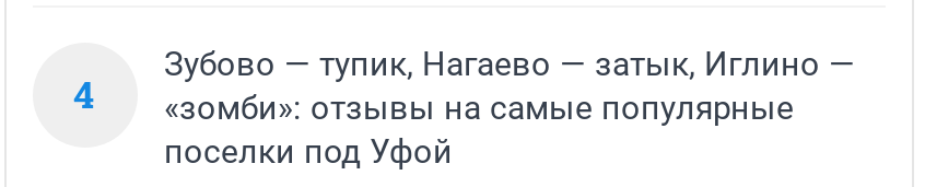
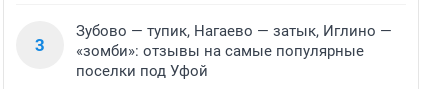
[73,69,794,128] 4 «зомби»: отзывы на самые популярные -> [35,33,364,60] 3 «зомби»: отзывы на самые популярные

